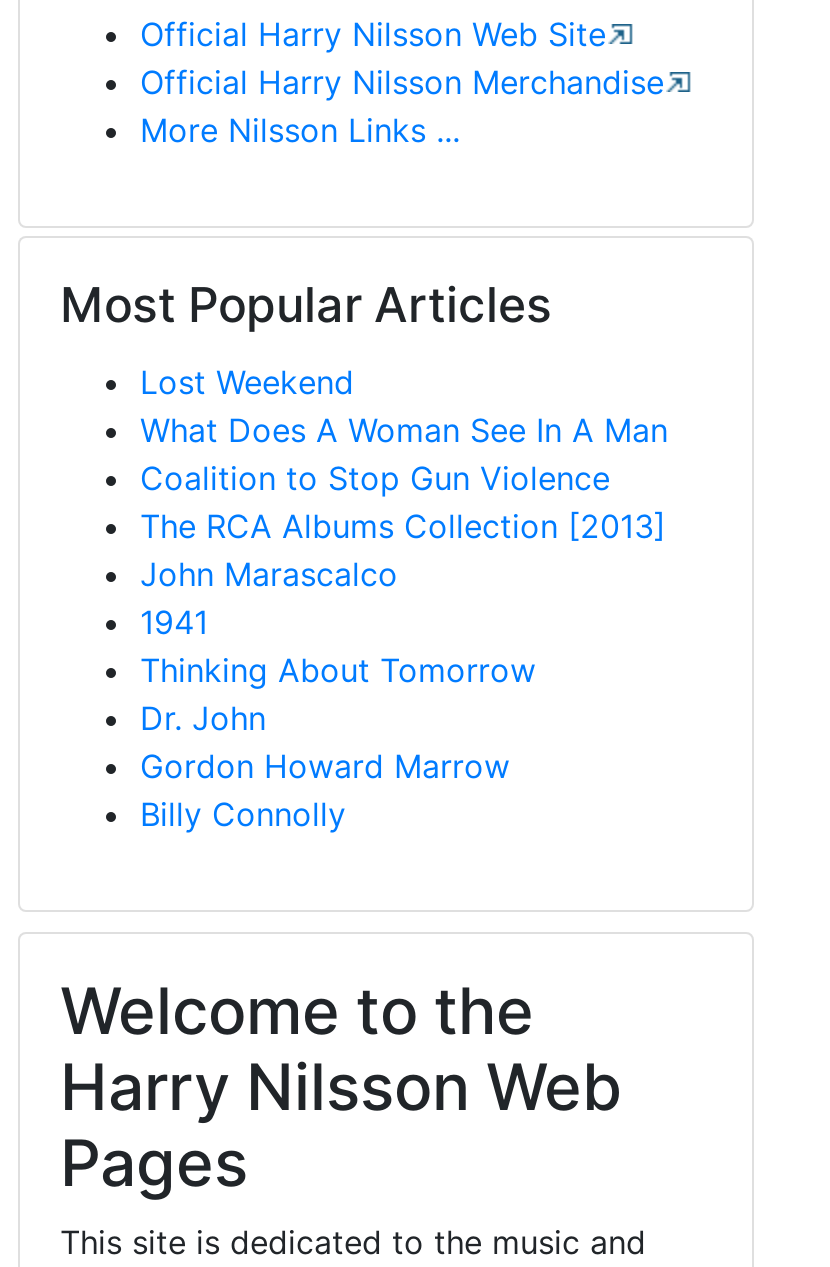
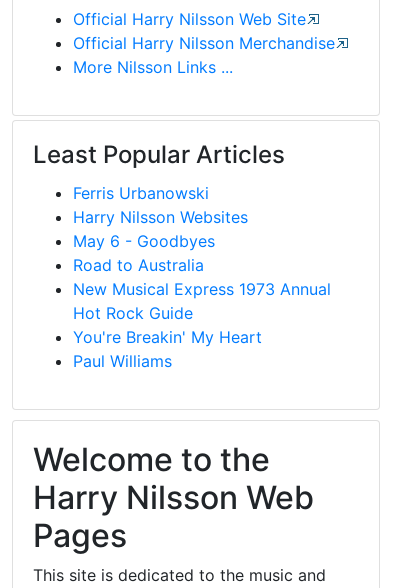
[60,276,552,334] Most Popular Articles -> [33,140,285,169] Least Popular Articles
[140,362,668,834] Lost Weekend | What Does A Woman See In A Man | Coalition to Stop Gun Violence | The RCA Albums Collection [2013] | John Marascalco | 1941 | Thinking About Tomorrow | Dr. John | Gordon Howard Marrow | Billy Connolly -> [73,183,331,371] Ferris Urbanowski | Harry Nilsson Websites | May 6 - Goodbyes | Road to Australia | New Musical Express 1973 Annual | Hot Rock Guide | You're Breakin' My Heart | Paul Williams

